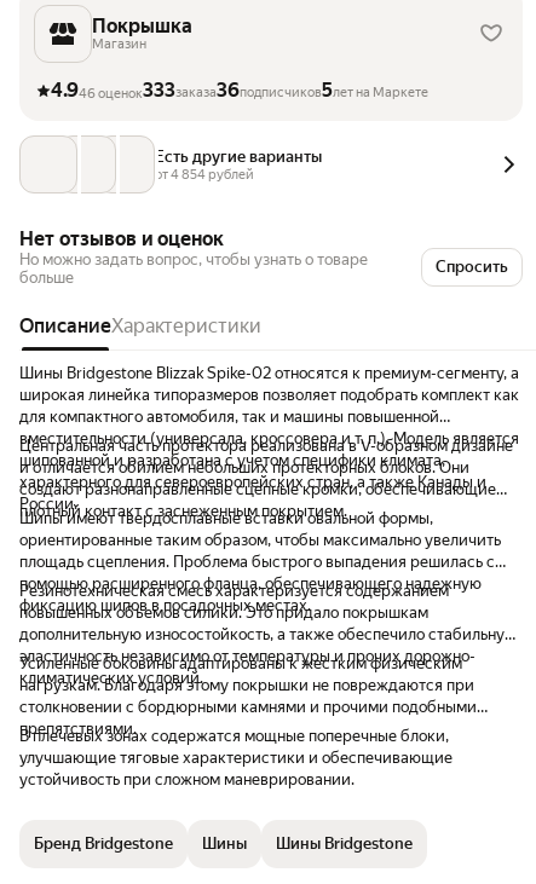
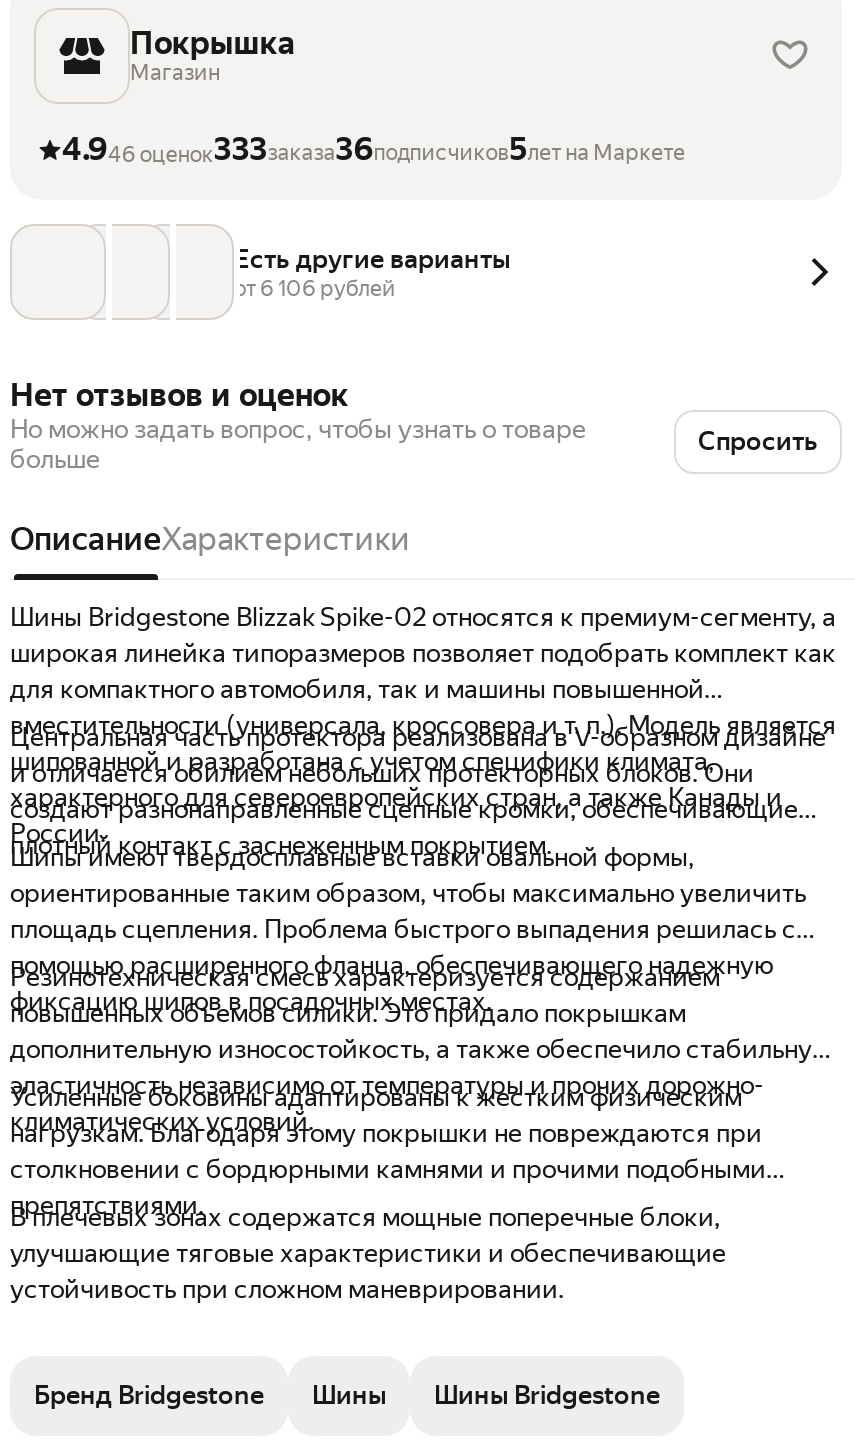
[155,167,254,183] от 4 854 рублей -> [234,276,396,302] от 6 106 рублей

